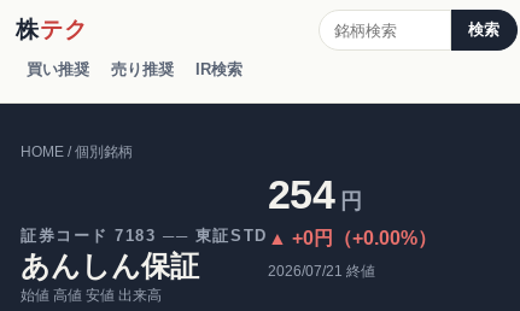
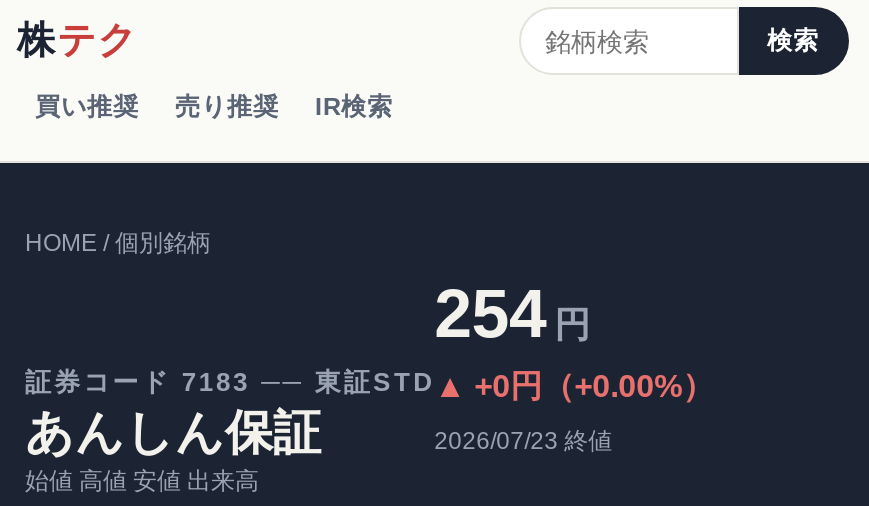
[267,263,375,280] 2026/07/21 終値 -> [434,427,612,455] 2026/07/23 終値

